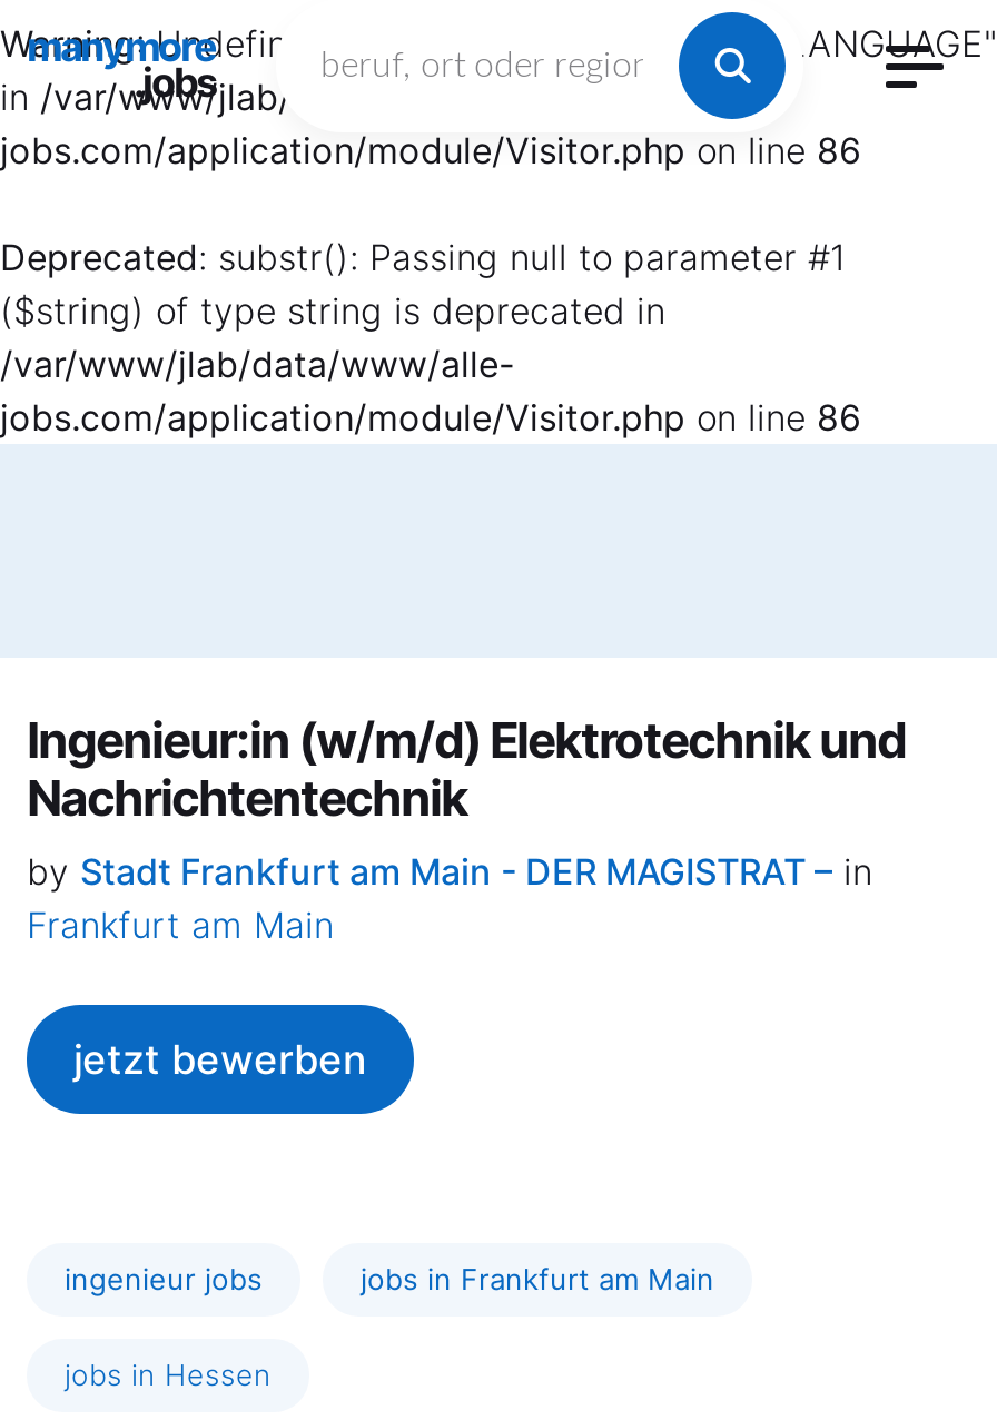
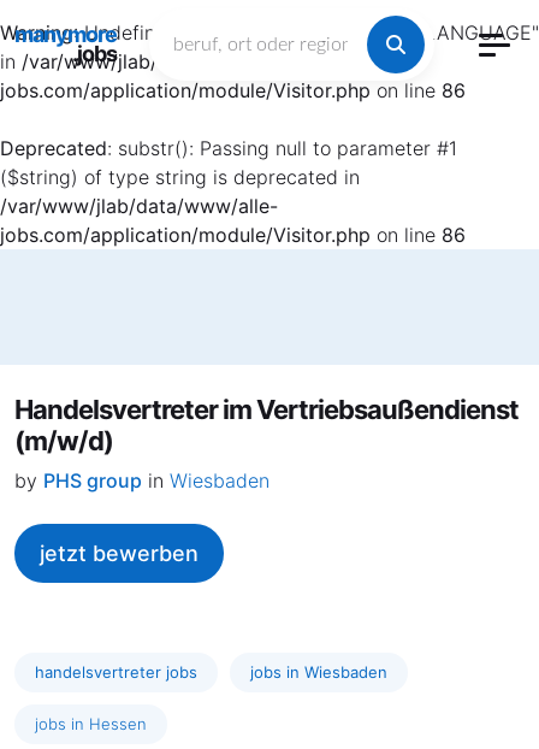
[27,711,906,947] Ingenieur:in (w/m/d) Elektrotechnik und | Nachrichtentechnik | by Stadt Frankfurt am Main - DER MAGISTRAT – in | Frankfurt am Main -> [14,394,519,493] Handelsvertreter im Vertriebsaußendienst | (m/w/d) | by PHS group in Wiesbaden
[65,1261,714,1296] ingenieur jobs | jobs in Frankfurt am Main -> [35,662,387,682] handelsvertreter jobs | jobs in Wiesbaden

